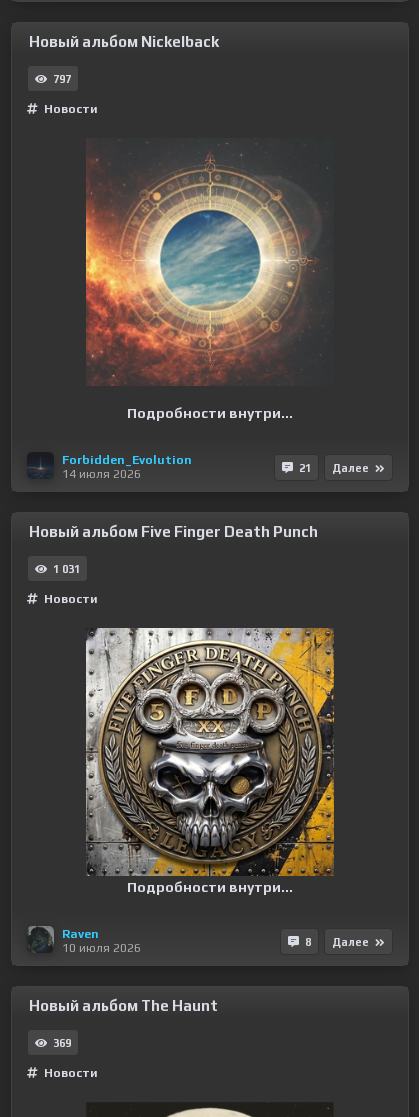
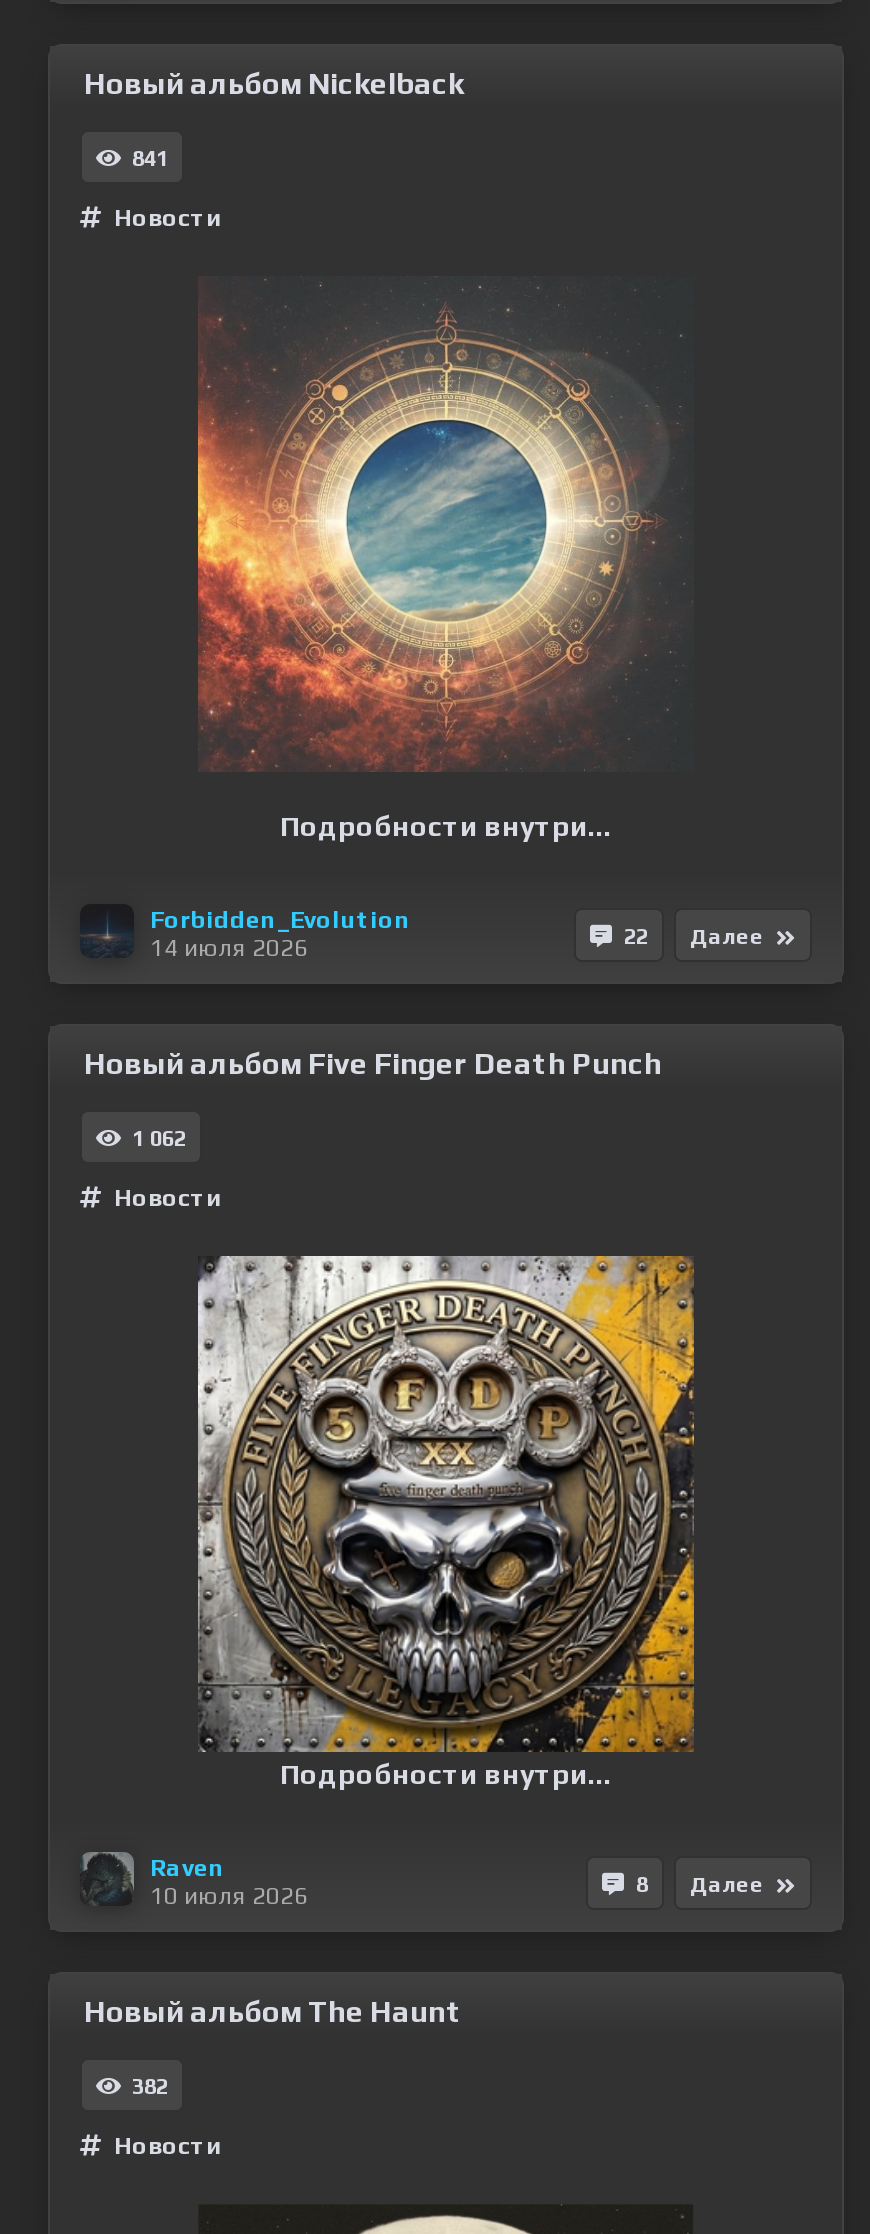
[53,73,71,85] 797 -> [132,146,168,170] 841
[296,462,375,474] 21 Далее -> [618,924,776,948] 22 Далее
[53,563,80,575] 1 031 -> [132,1126,186,1150] 1 062
[53,1037,71,1049] 369 -> [132,2074,168,2098] 382

